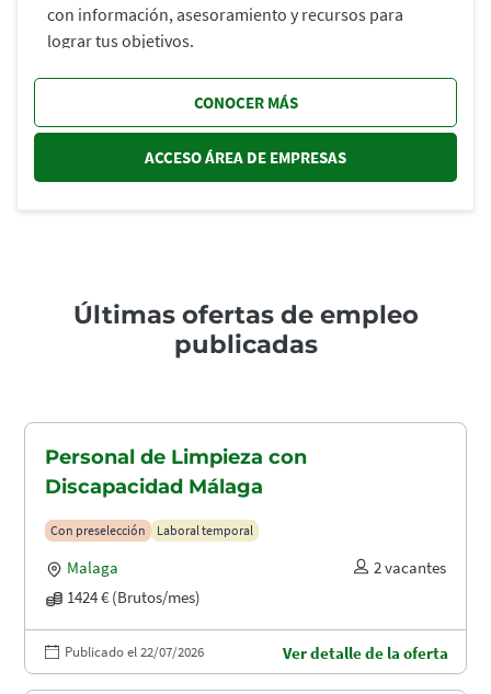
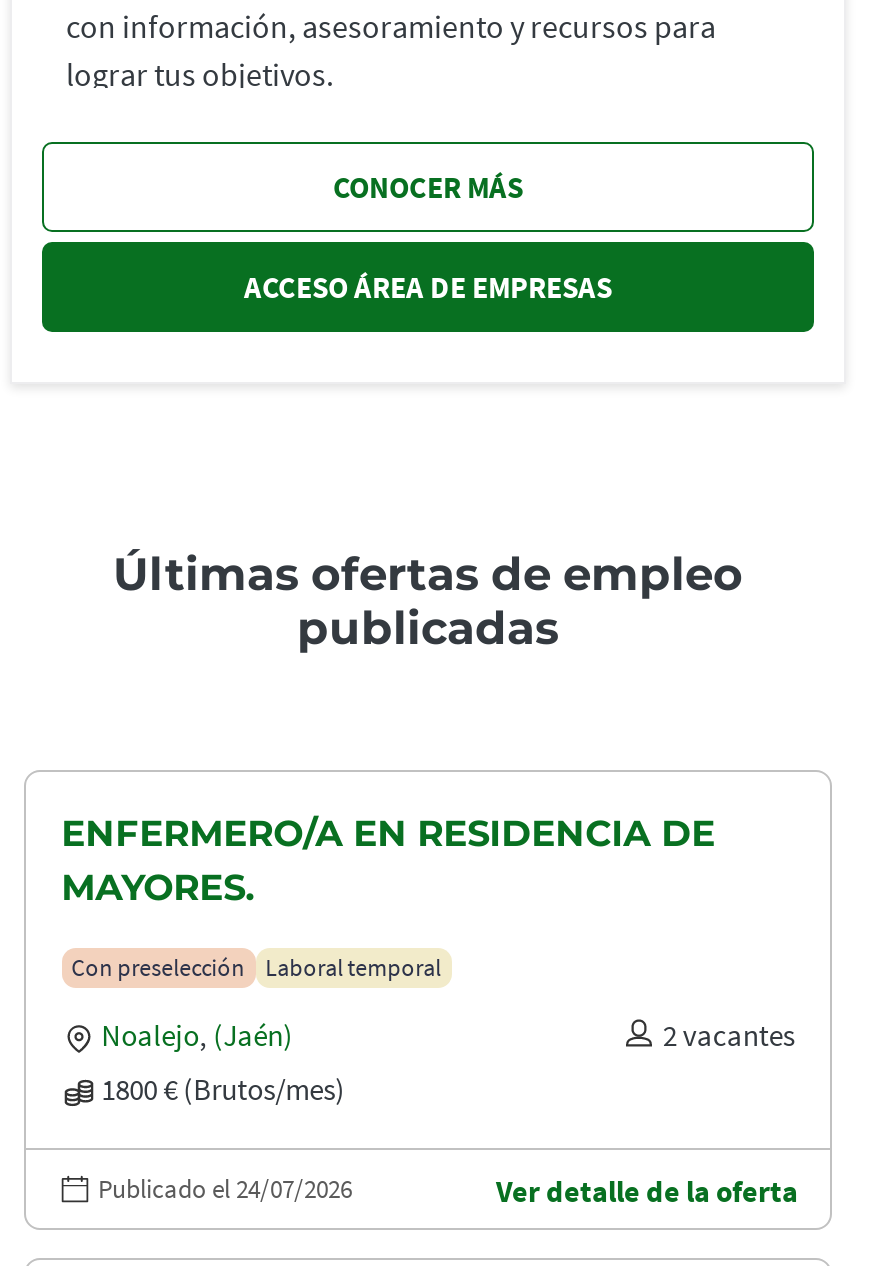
[44,445,306,498] Personal de Limpieza con | Discapacidad Málaga -> [61,811,715,909] ENFERMERO/A EN RESIDENCIA DE | MAYORES.
[66,557,118,577] Malaga -> [101,1015,293,1053] Noalejo, (Jaén)
[66,586,200,607] 1424 € (Brutos/mes) -> [101,1069,345,1107] 1800 € (Brutos/mes)
[65,642,204,661] Publicado el 22/07/2026 -> [98,1171,352,1205] Publicado el 24/07/2026

